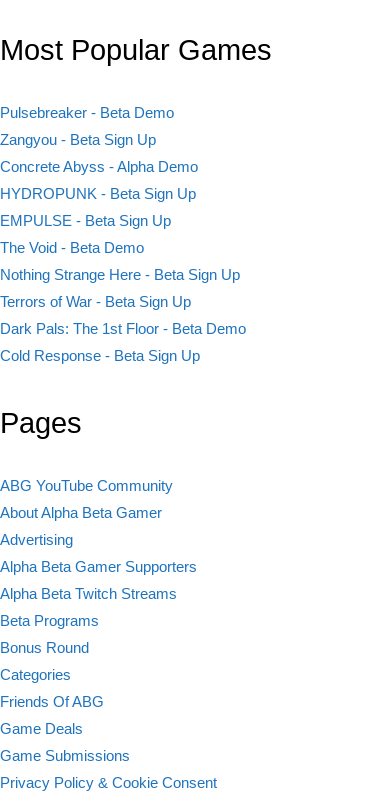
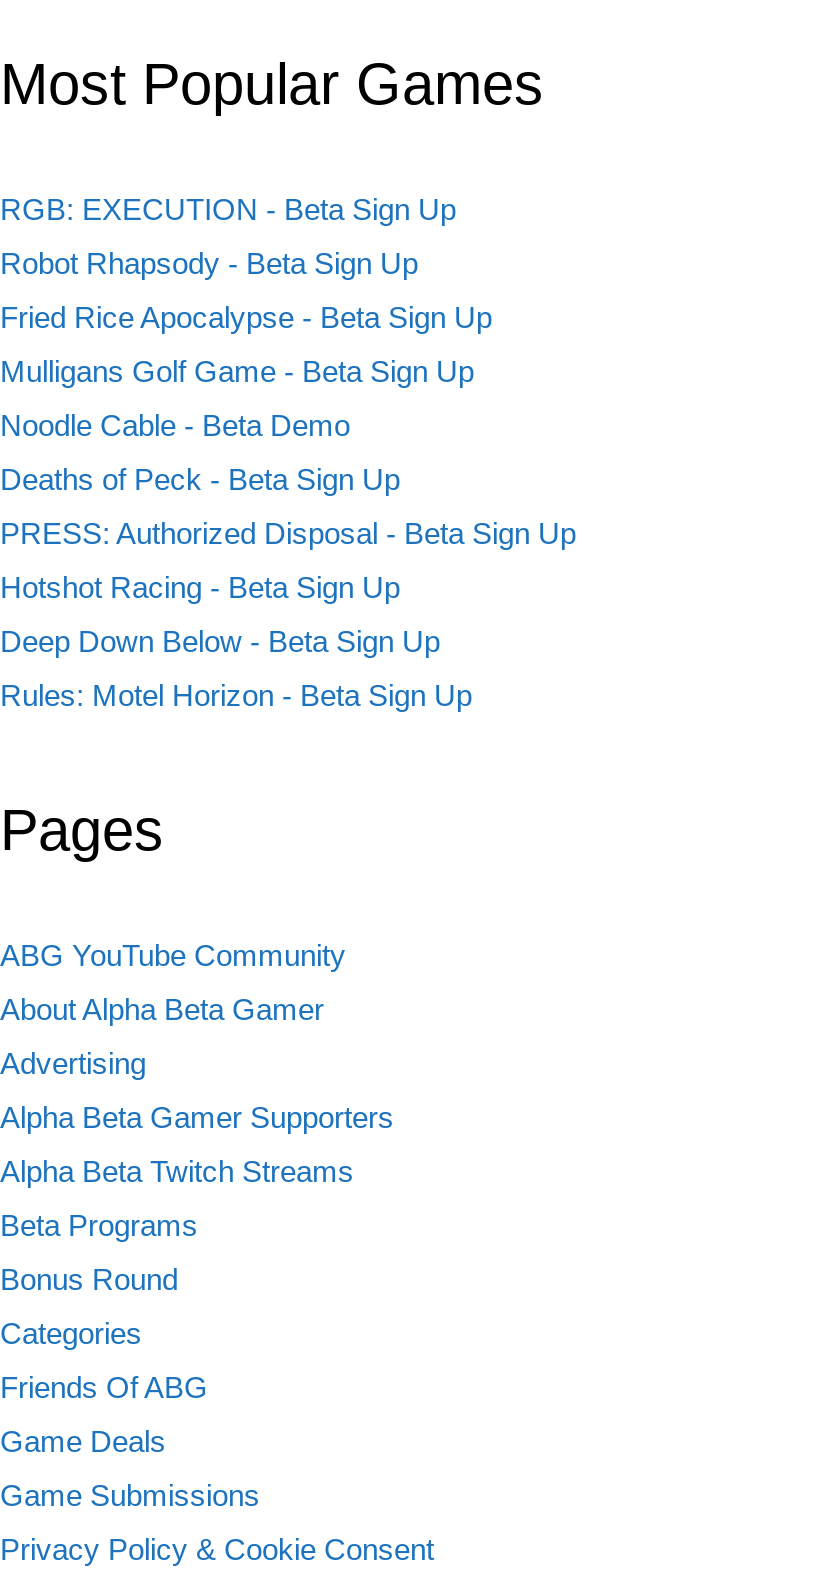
[0,104,174,121] Pulsebreaker - Beta Demo -> [0,193,456,227] RGB: EXECUTION - Beta Sign Up
[0,131,156,148] Zangyou - Beta Sign Up -> [0,247,418,281] Robot Rhapsody - Beta Sign Up
[0,158,198,175] Concrete Abyss - Alpha Demo -> [0,301,492,335] Fried Rice Apocalypse - Beta Sign Up
[0,185,196,202] HYDROPUNK - Beta Sign Up -> [0,355,474,389] Mulligans Golf Game - Beta Sign Up
[0,212,171,229] EMPULSE - Beta Sign Up -> [0,409,350,443] Noodle Cable - Beta Demo
[0,239,144,256] The Void - Beta Demo -> [0,463,400,497] Deaths of Peck - Beta Sign Up
[0,266,240,283] Nothing Strange Here - Beta Sign Up -> [0,517,576,551] PRESS: Authorized Disposal - Beta Sign Up
[0,293,191,310] Terrors of War - Beta Sign Up -> [0,571,400,605] Hotshot Racing - Beta Sign Up
[0,320,246,337] Dark Pals: The 1st Floor - Beta Demo -> [0,625,440,659] Deep Down Below - Beta Sign Up
[0,347,200,364] Cold Response - Beta Sign Up -> [0,679,472,713] Rules: Motel Horizon - Beta Sign Up

